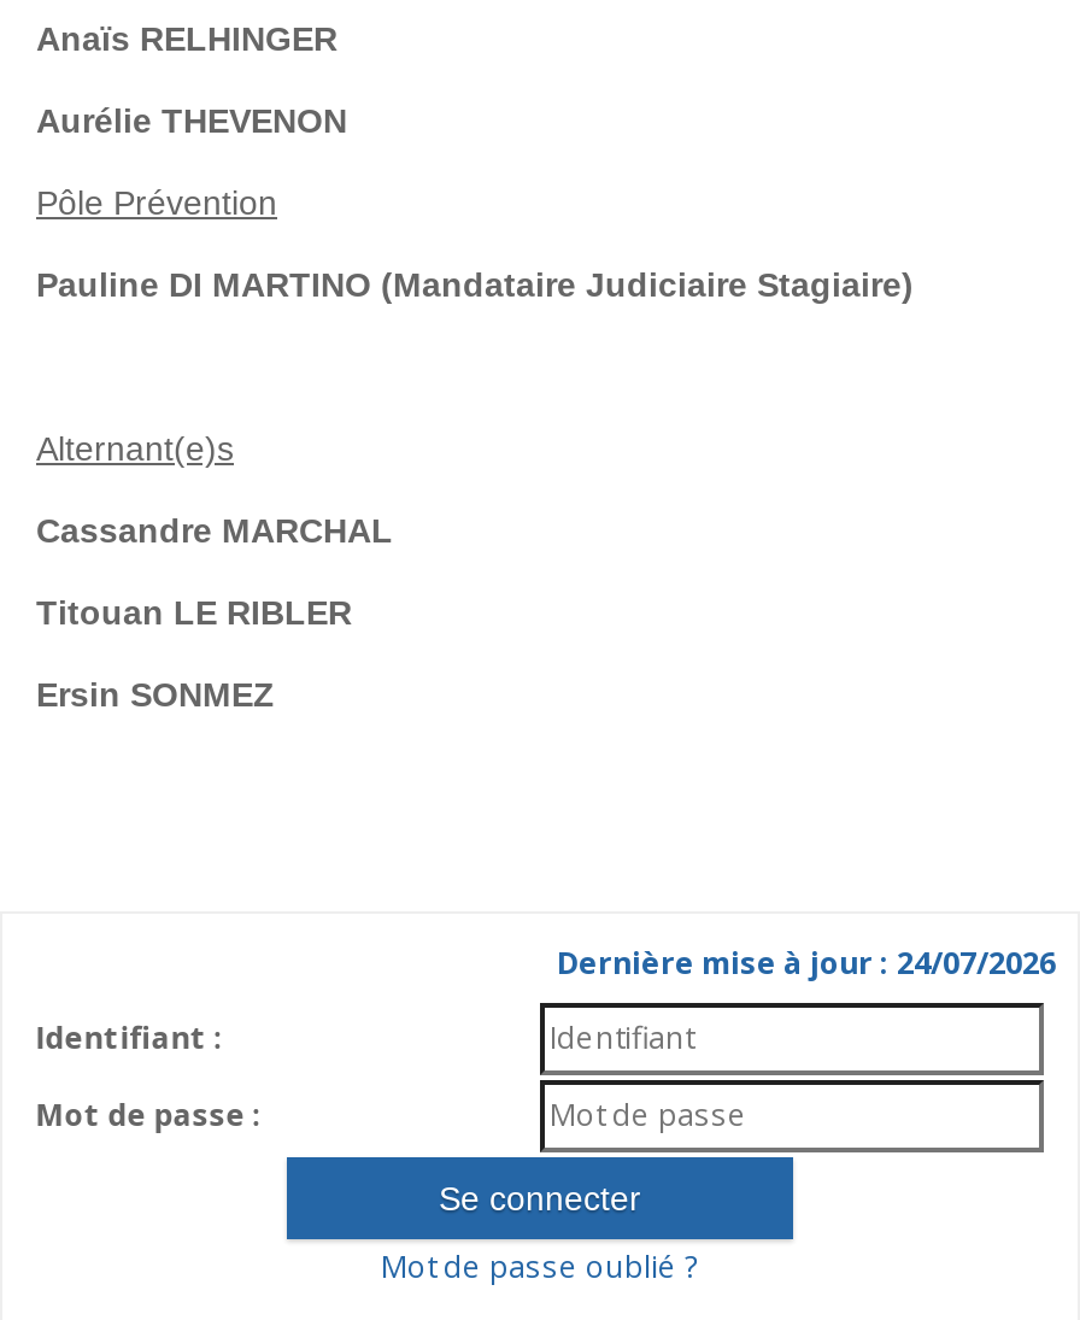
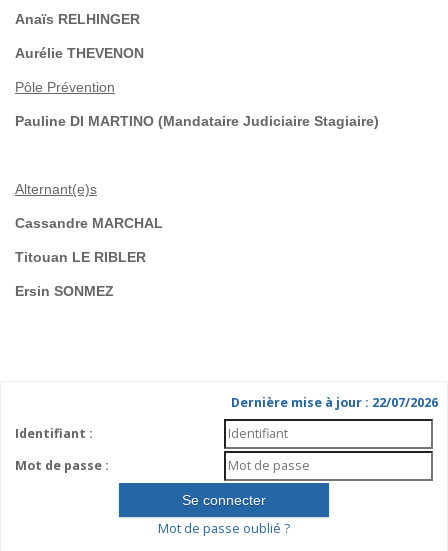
[557,943,1056,984] Dernière mise à jour : 24/07/2026 -> [231,394,438,411] Dernière mise à jour : 22/07/2026

